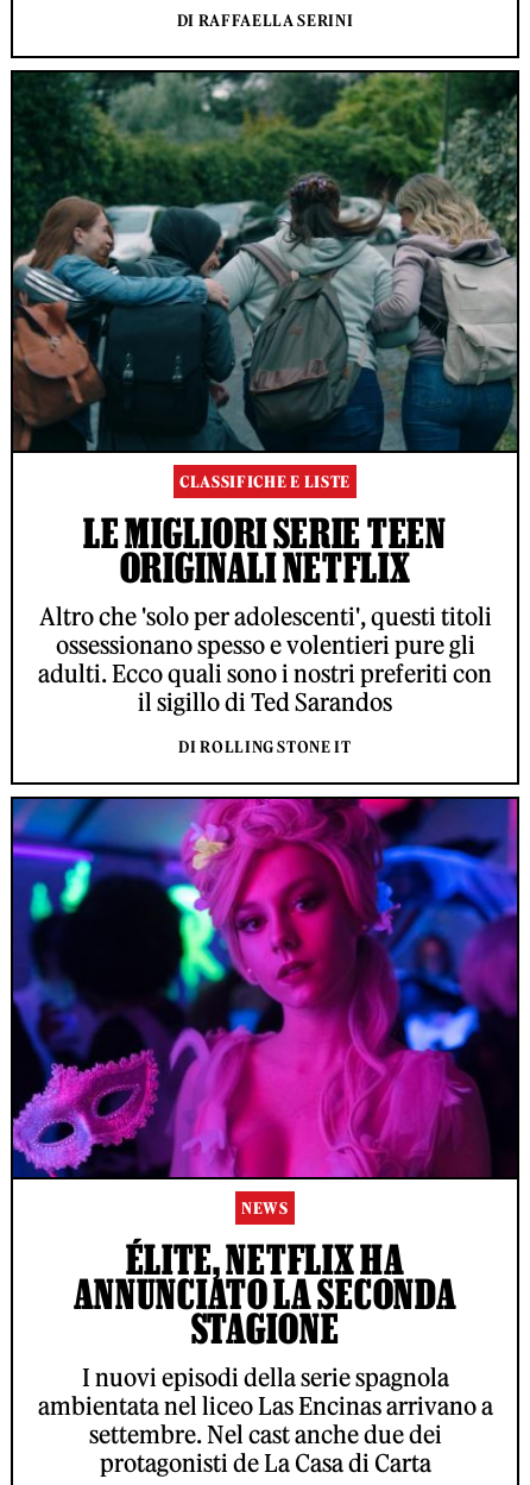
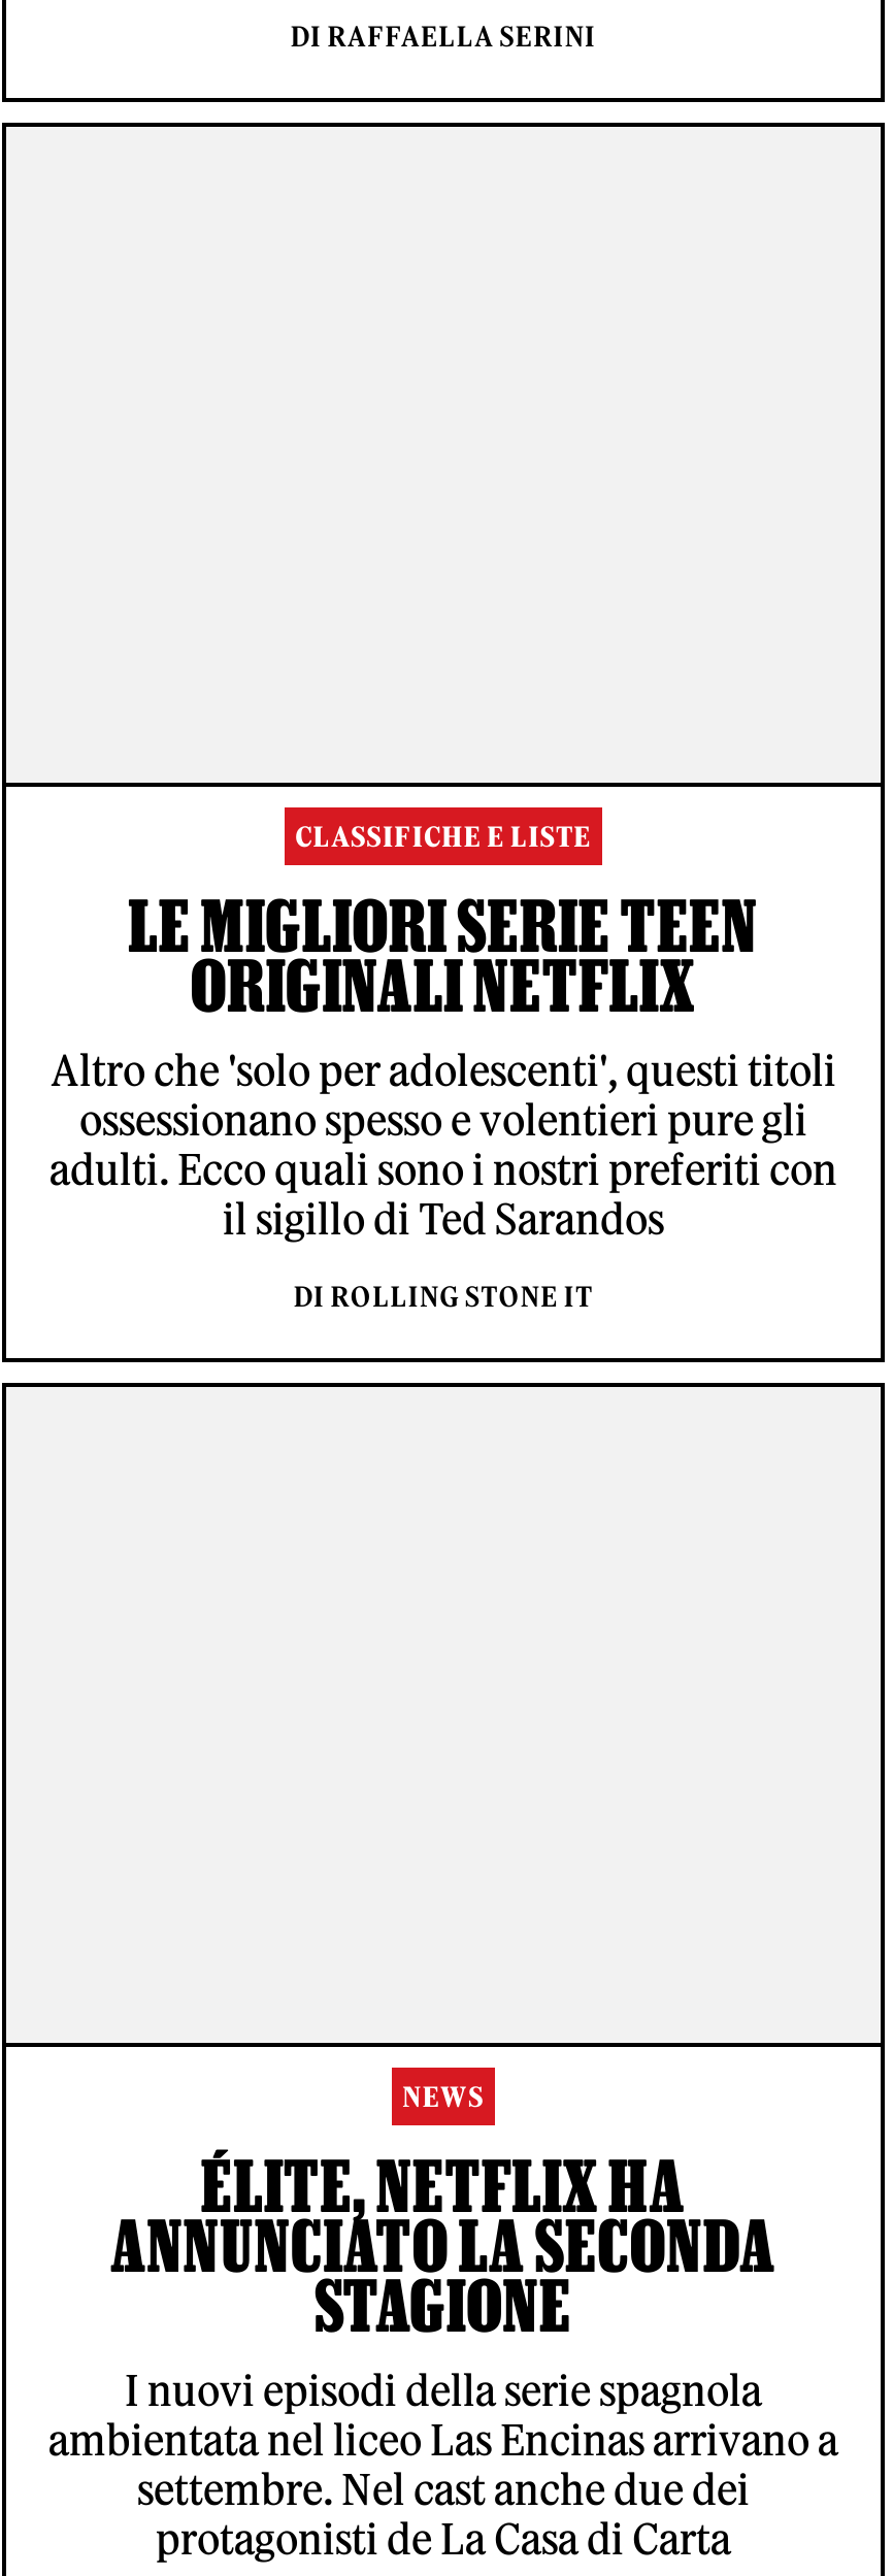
[12,71,518,452] [image] -> none
[12,798,518,1178] [image] -> none

